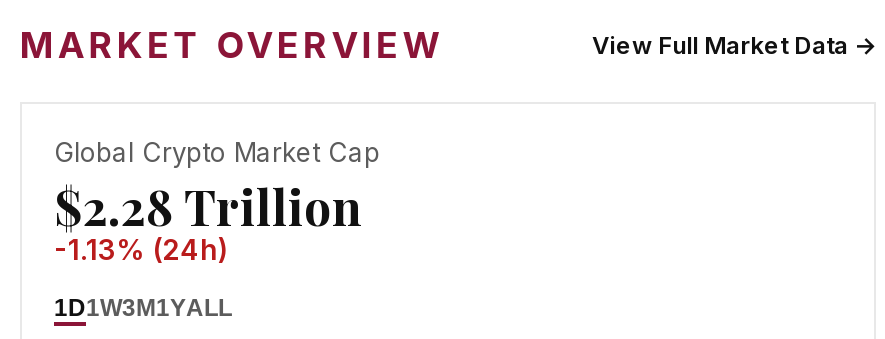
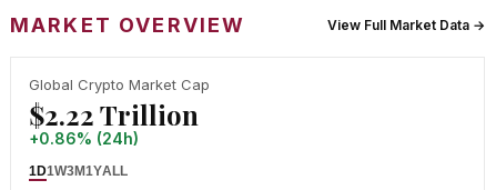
[54,174,362,238] $2.28 Trillion -> [29,97,199,132] $2.22 Trillion
[54,232,228,266] -1.13% (24h) -> [29,129,139,148] +0.86% (24h)

